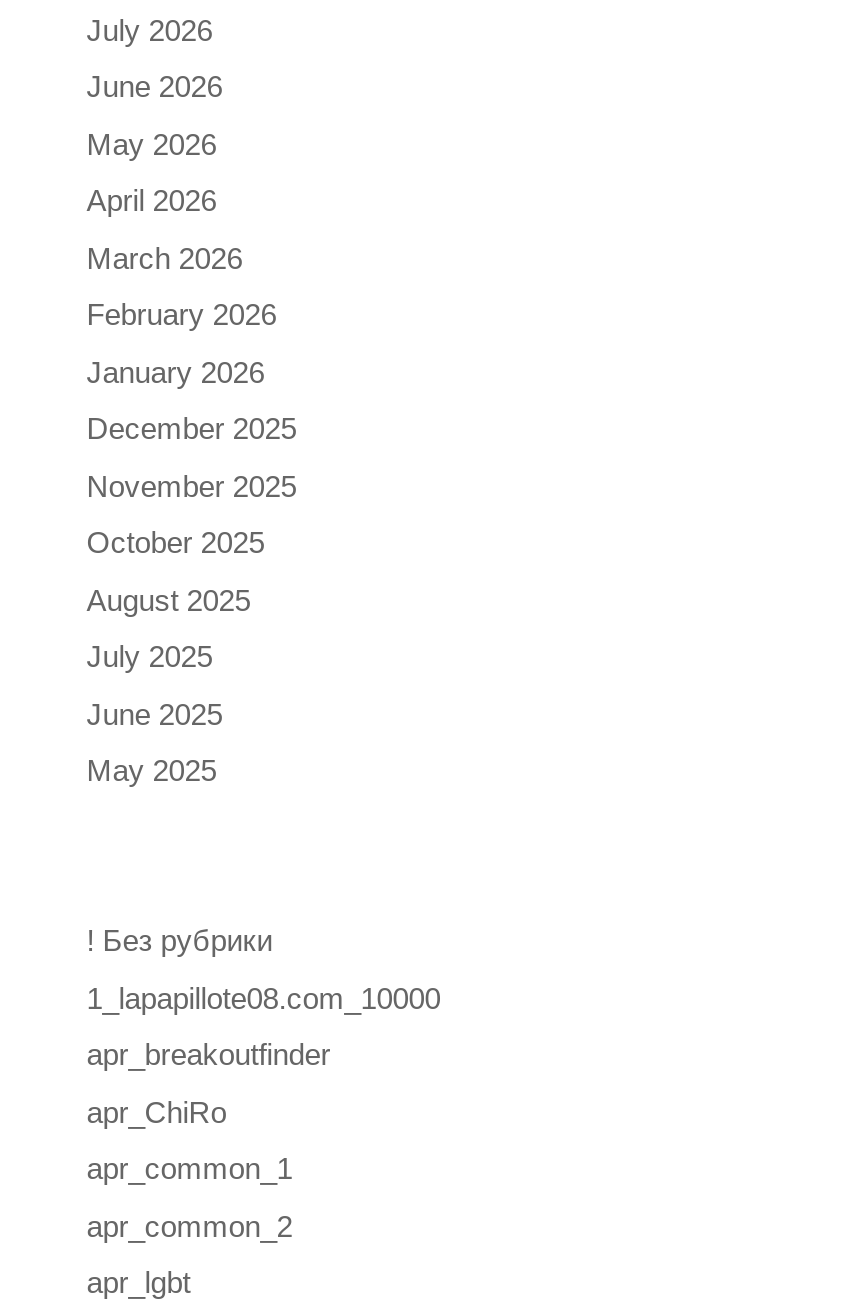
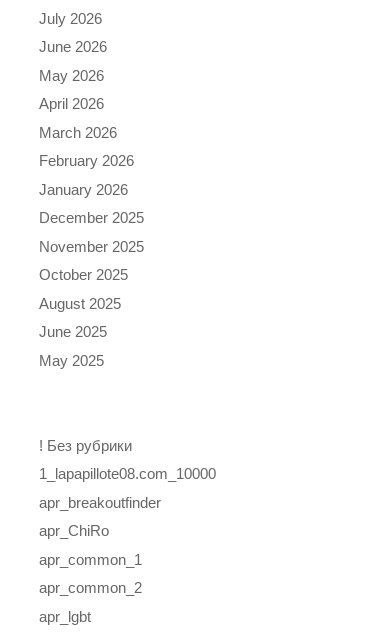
[87,640,213,674] July 2025 -> none

